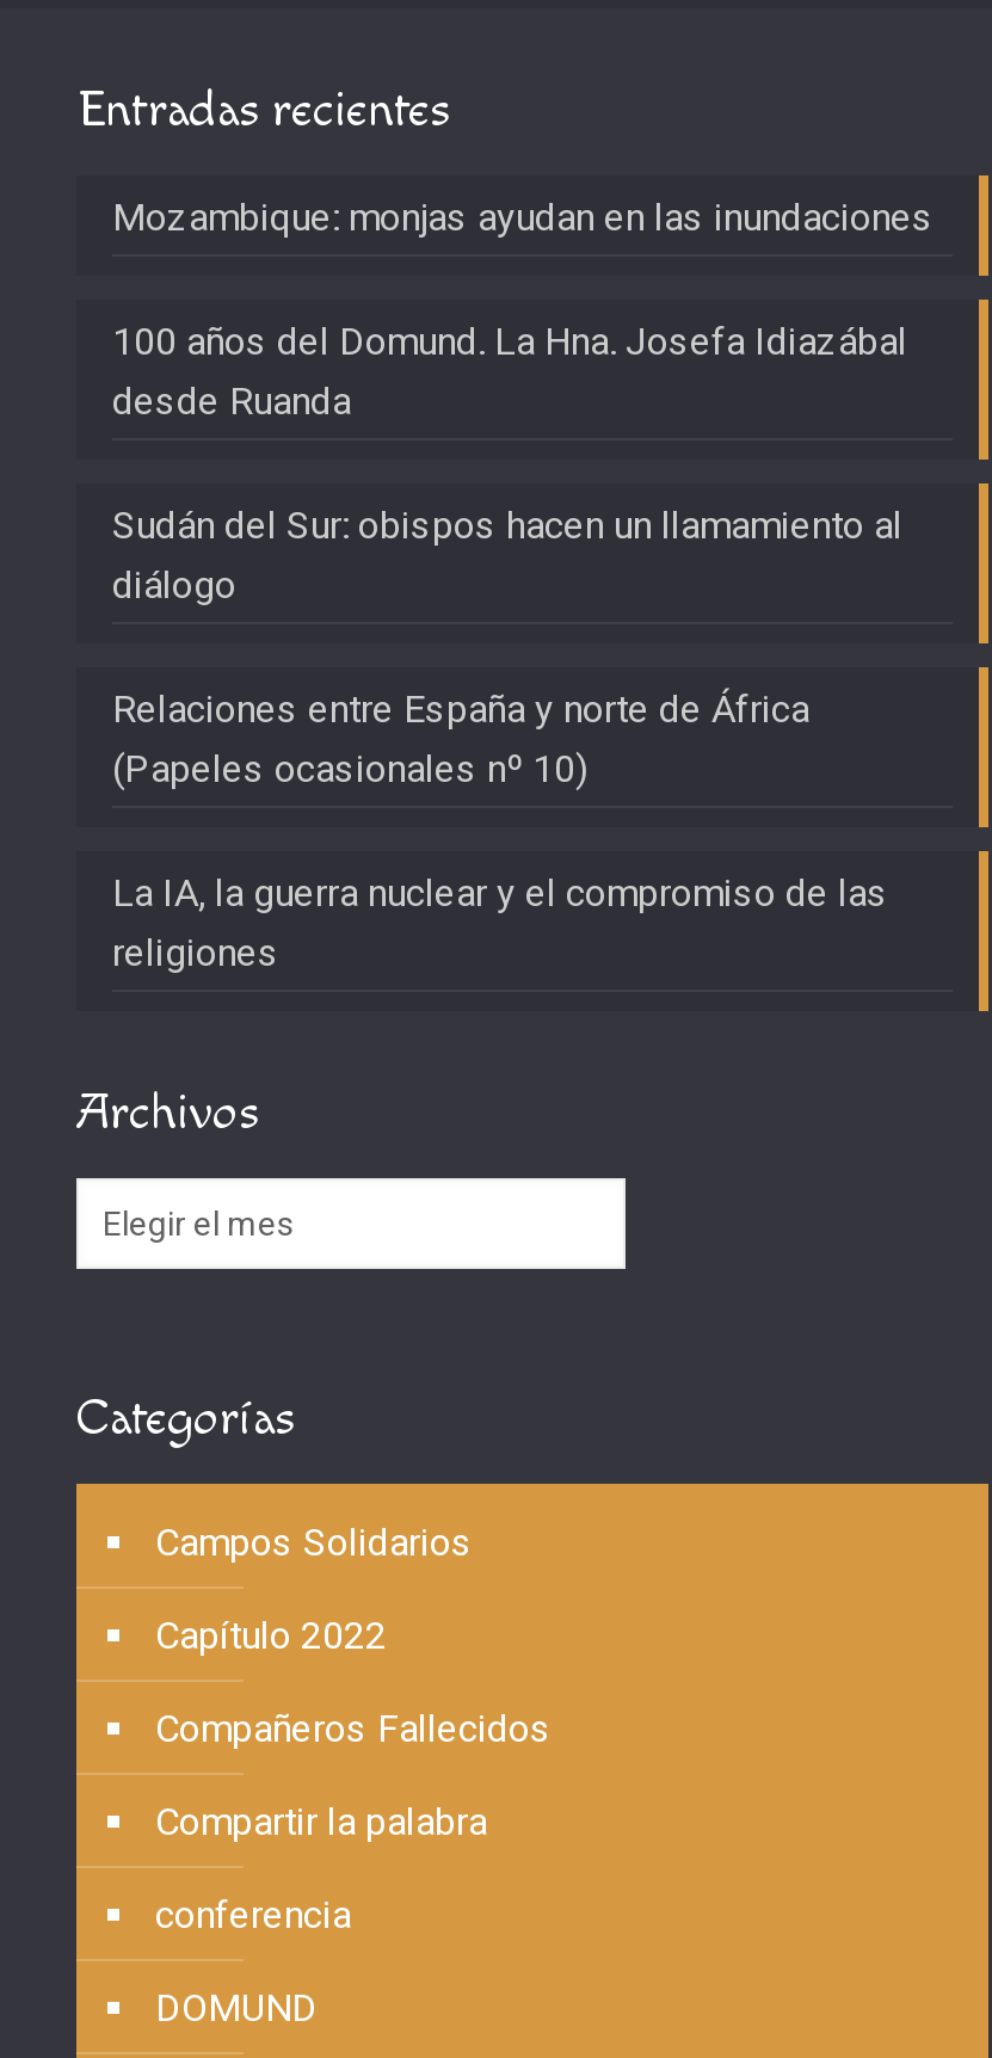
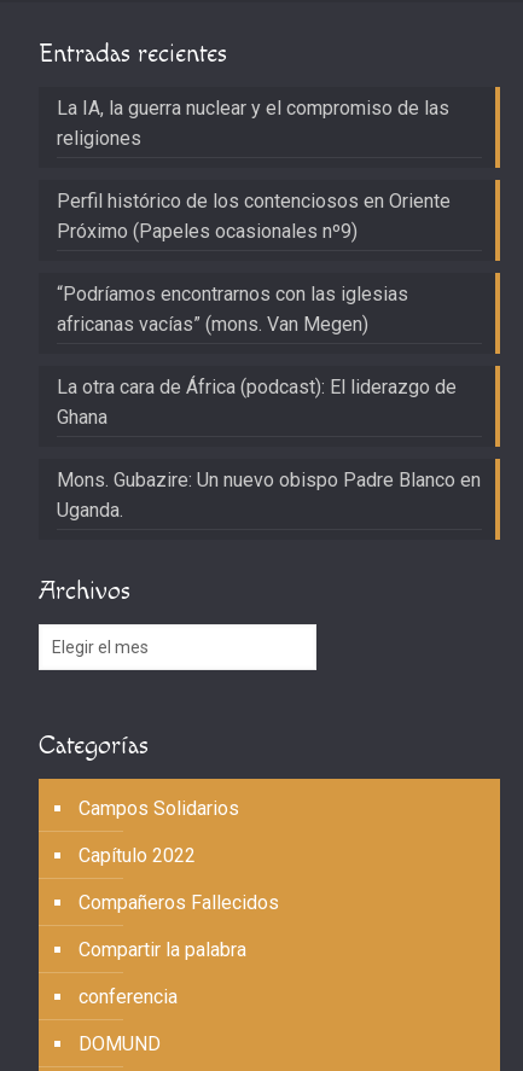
[112,194,934,791] Mozambique: monjas ayudan en las inundaciones | 100 años del Domund. La Hna. Josefa Idiazábal | desde Ruanda | Sudán del Sur: obispos hacen un llamamiento al | diálogo | Relaciones entre España y norte de África | (Papeles ocasionales nº 10) -> none
moved [112,870,888,975] -> [57,96,449,149]: La IA, la guerra nuclear y el compromiso de las | religiones
none -> [57,189,481,521] Perfil histórico de los contenciosos en Oriente | Próximo (Papeles ocasionales nº9) | “Podríamos encontrarnos con las iglesias | africanas vacías” (mons. Van Megen) | La otra cara de África (podcast): El liderazgo de | Ghana | Mons. Gubazire: Un nuevo obispo Padre Blanco en | Uganda.

